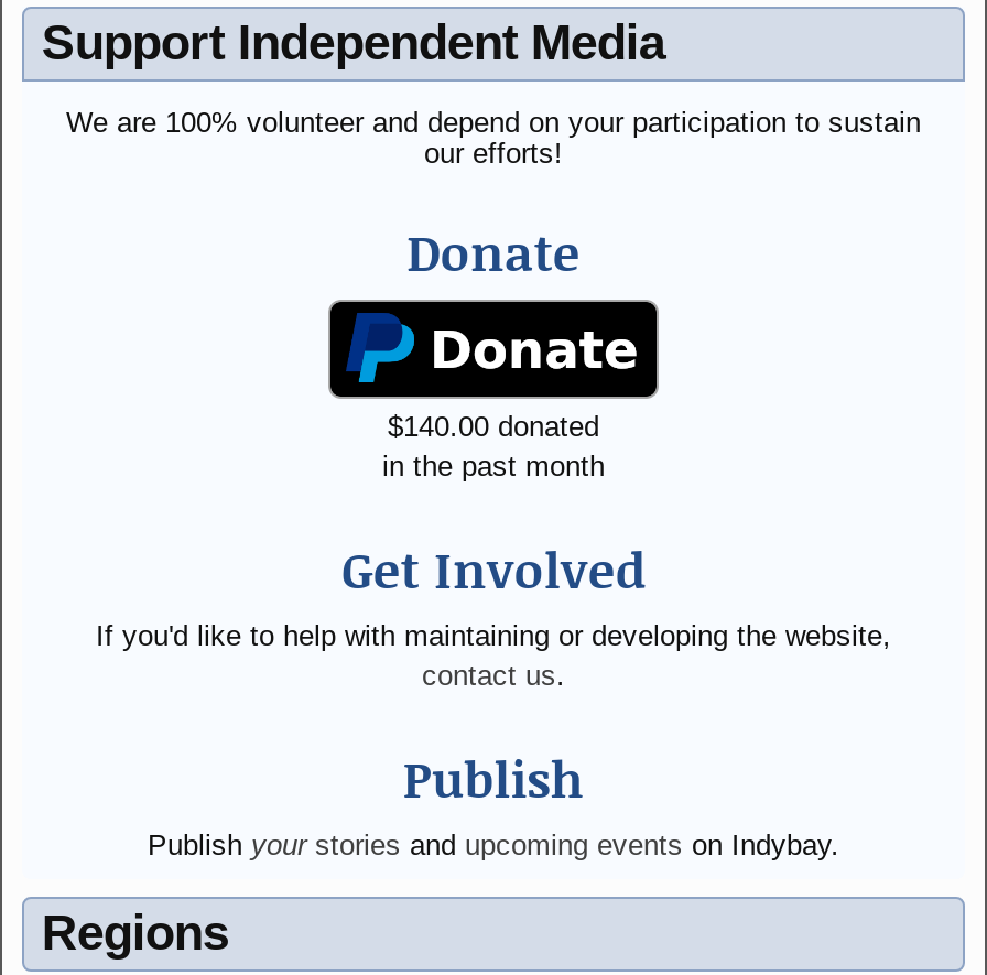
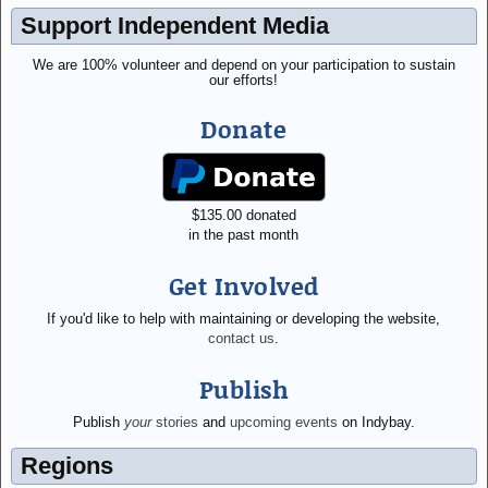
[388,409,599,442] $140.00 donated -> [192,207,296,223] $135.00 donated

